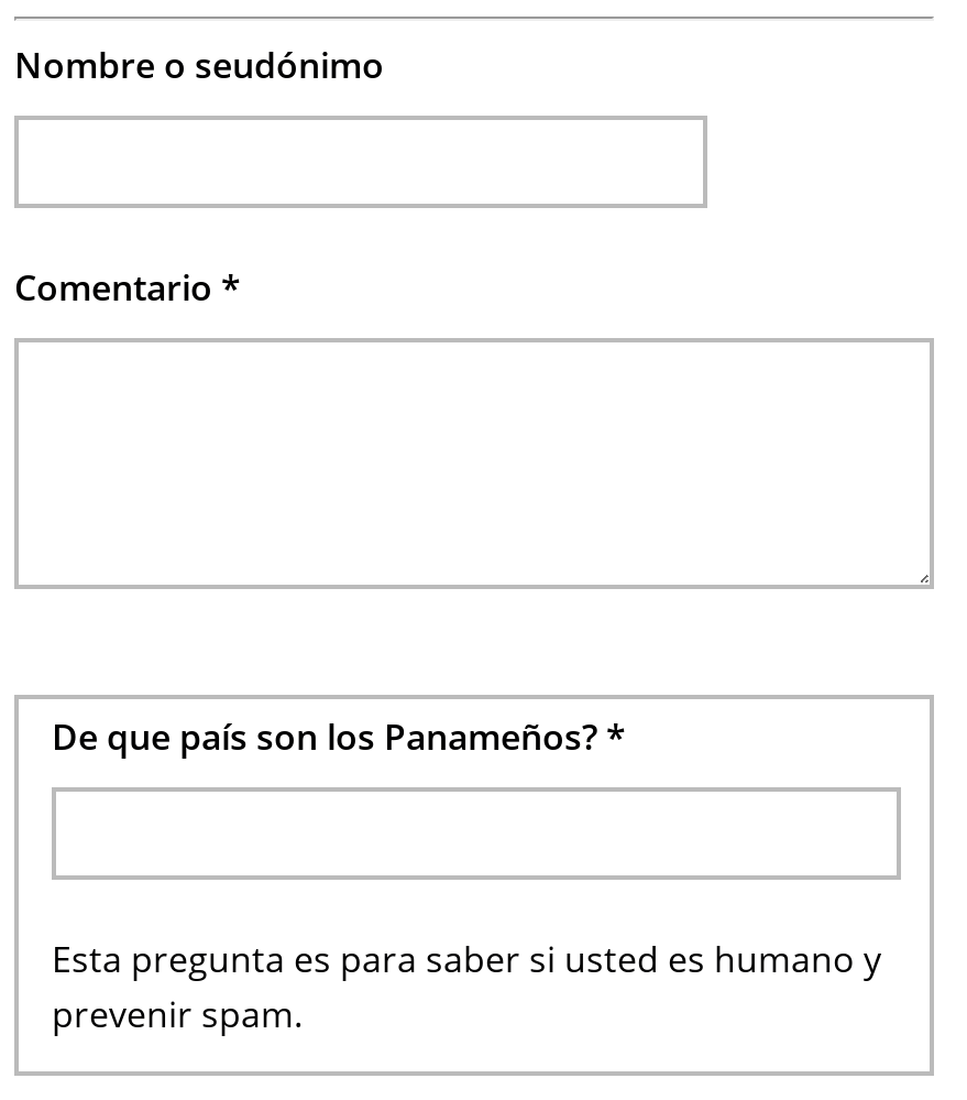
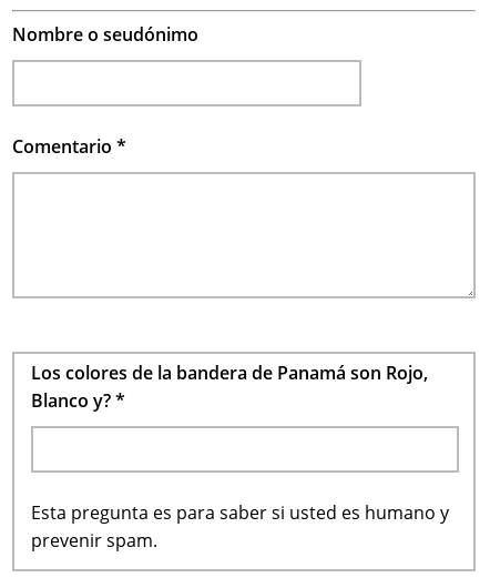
[52,713,626,761] De que país son los Panameños? * -> [31,361,428,413] Los colores de la bandera de Panamá son Rojo, | Blanco y? *

